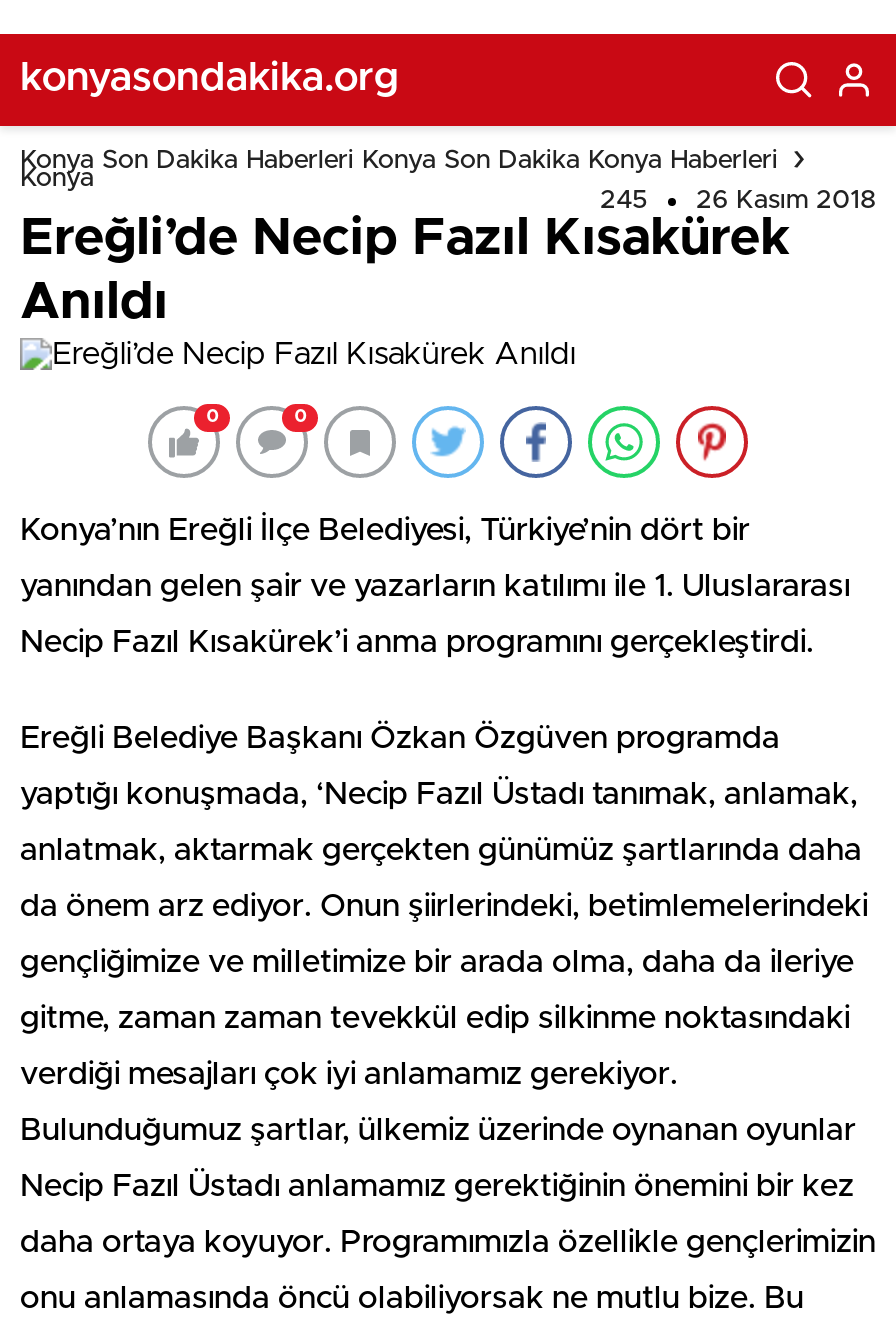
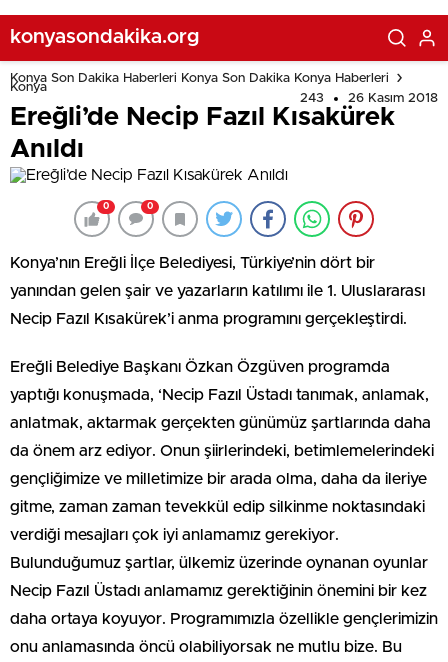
[600,188,876,214] 245 26 Kasım 2018 -> [300,92,438,105] 243 26 Kasım 2018

